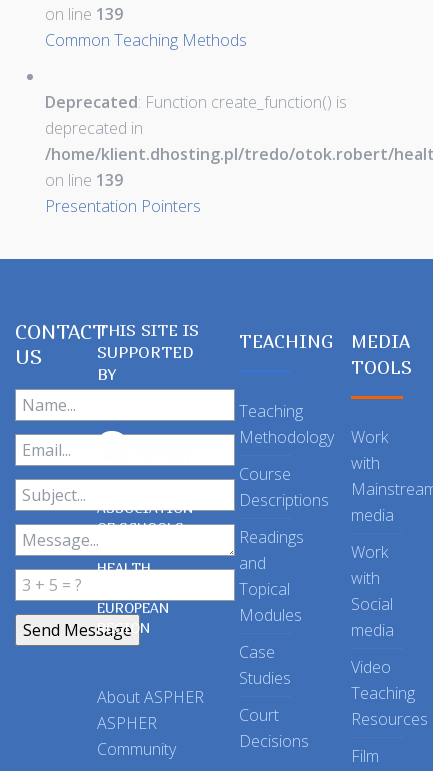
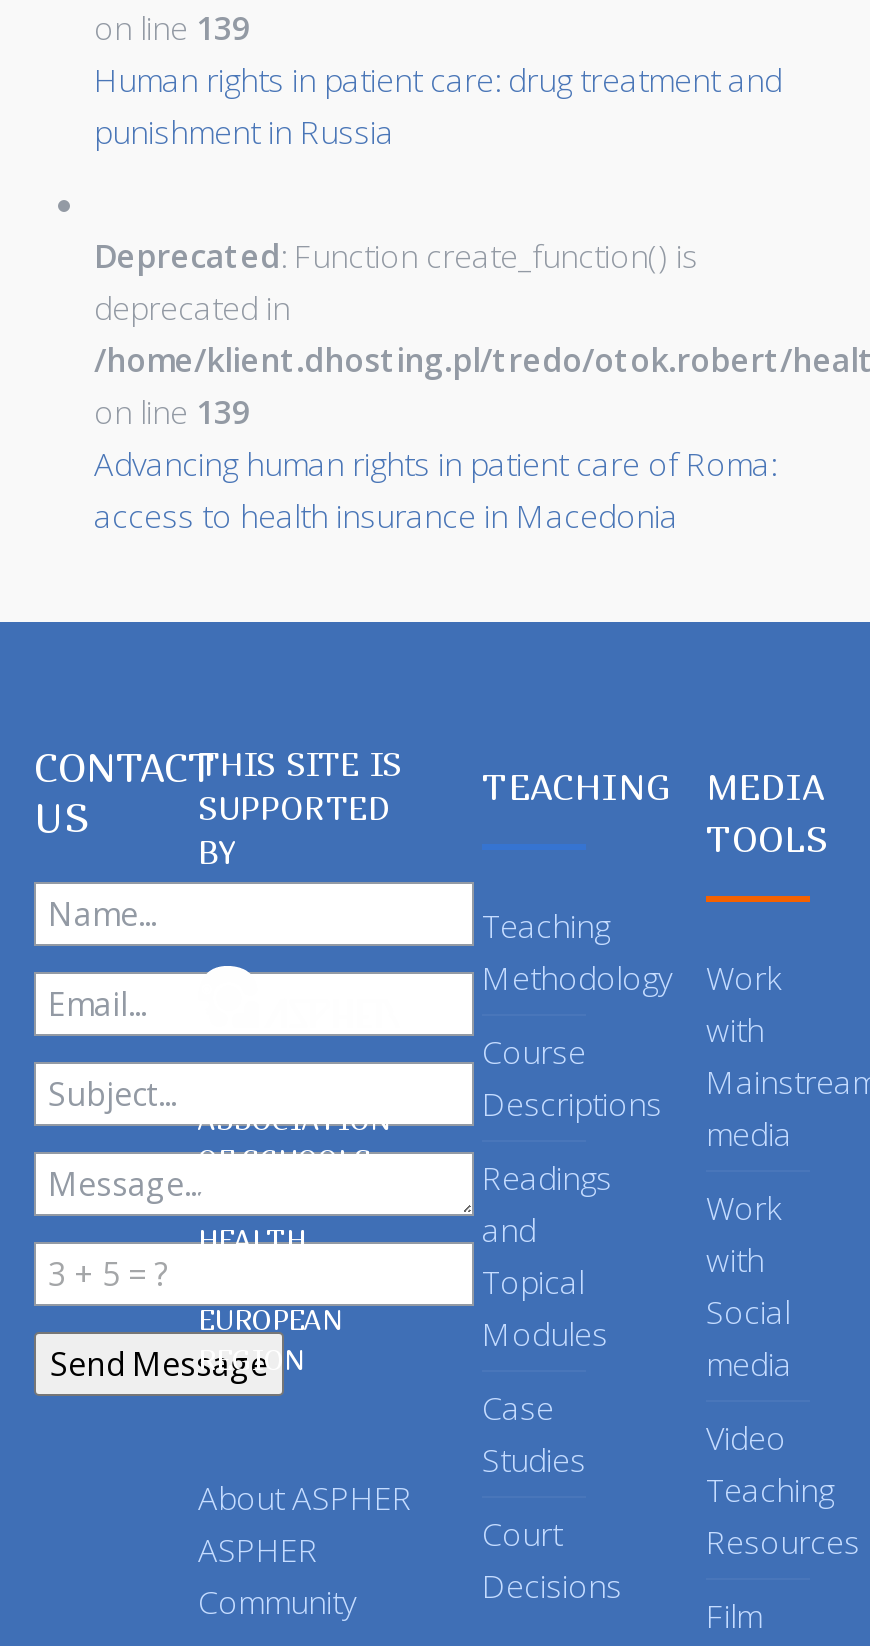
[45,29,247,51] Common Teaching Methods -> [94,59,782,155] Human rights in patient care: drug treatment and | punishment in Russia
[45,195,201,217] Presentation Pointers -> [94,443,776,539] Advancing human rights in patient care of Roma: | access to health insurance in Macedonia

